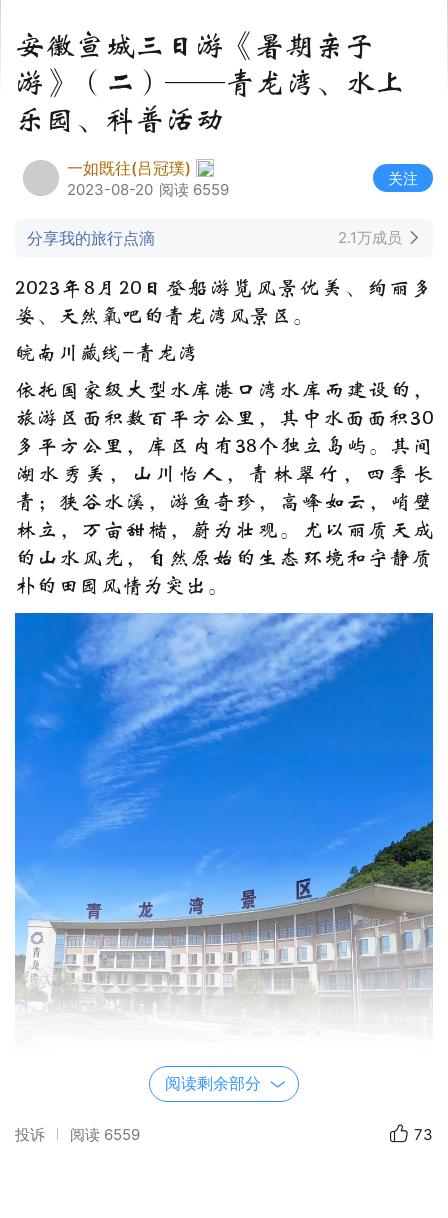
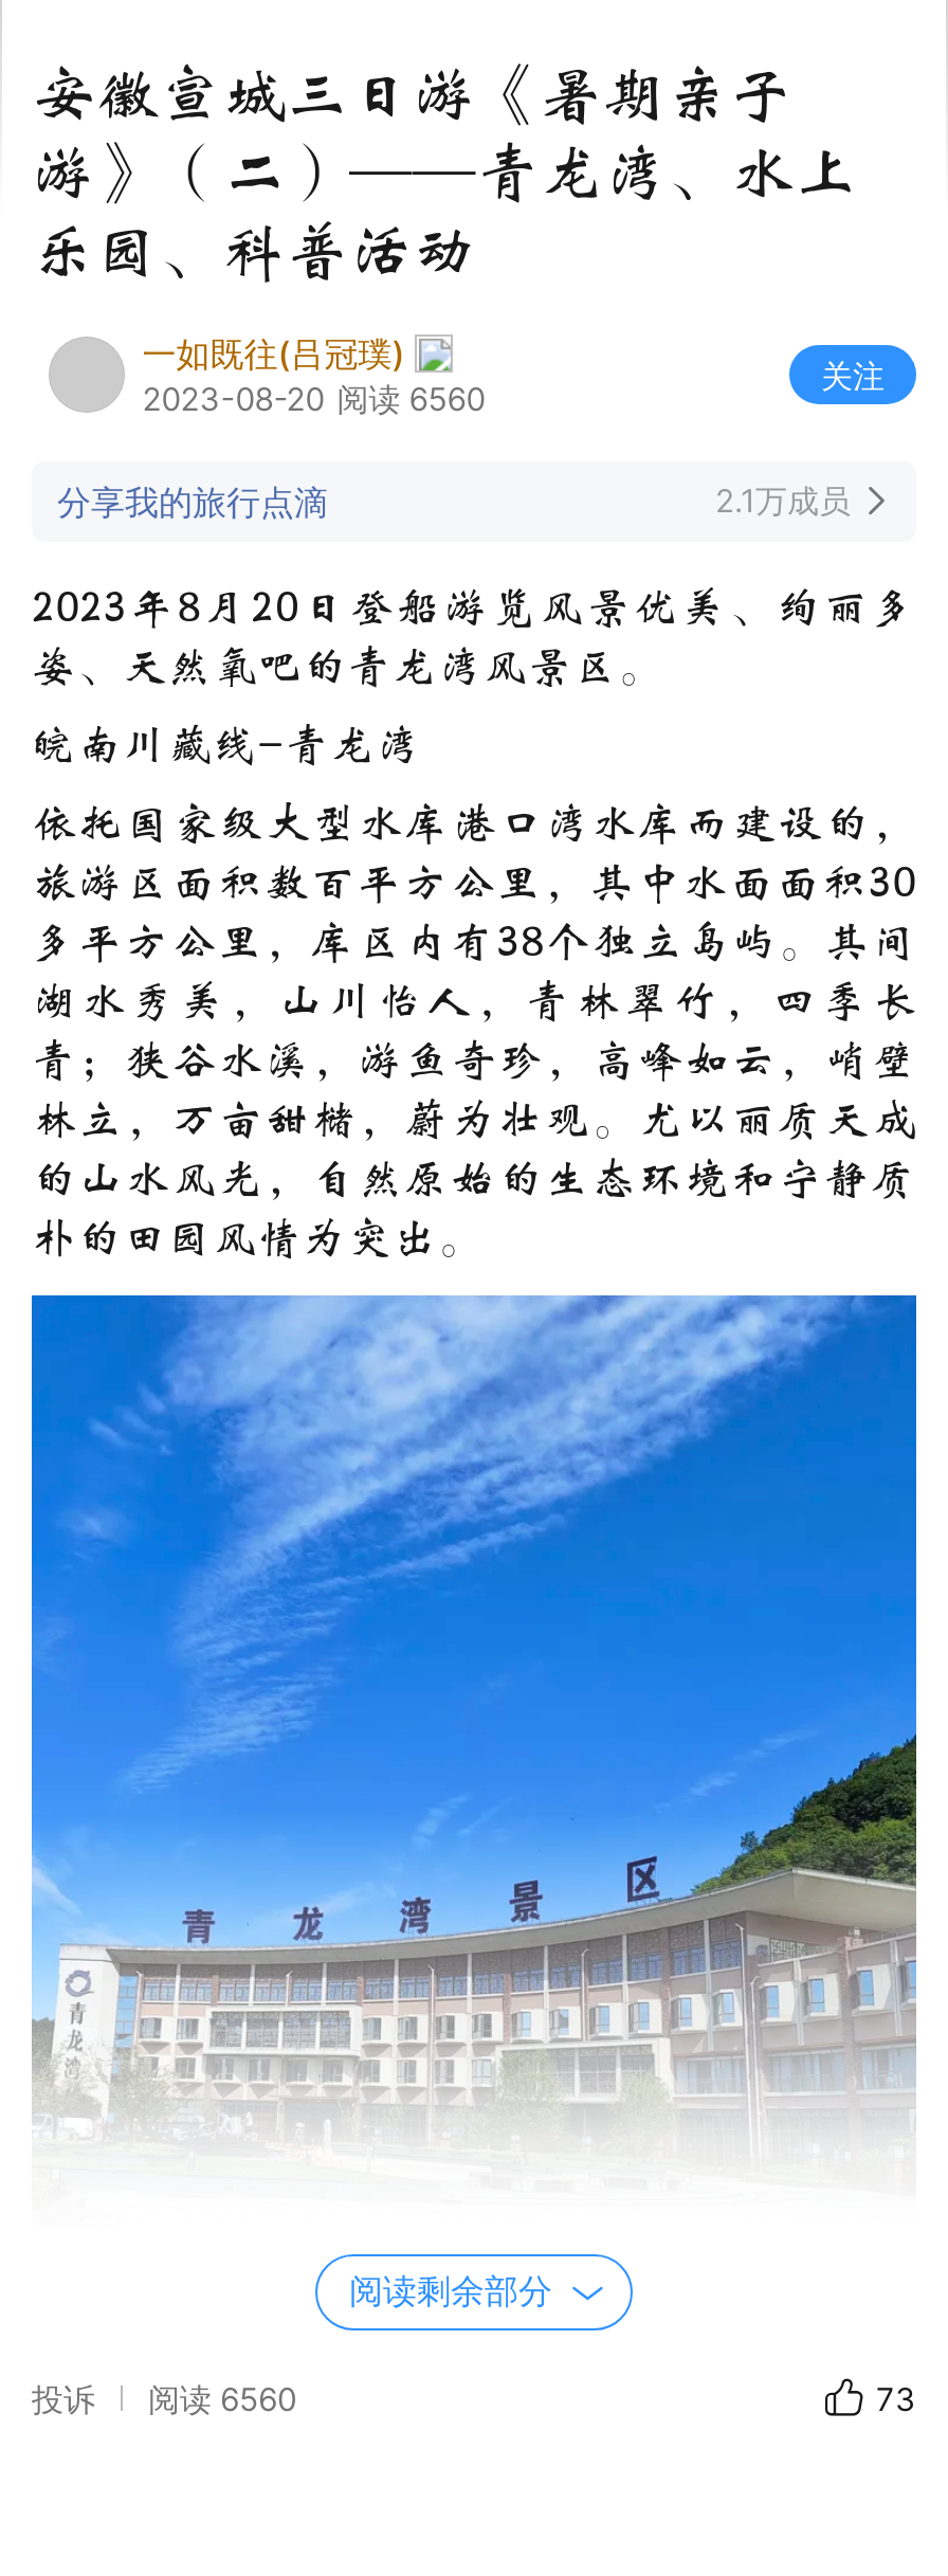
[67,180,229,199] 2023-08-20 阅读 6559 -> [142,380,485,420] 2023-08-20 阅读 6560
[15,1124,140,1143] 投诉 阅读 6559 -> [32,2378,296,2418] 投诉 阅读 6560

